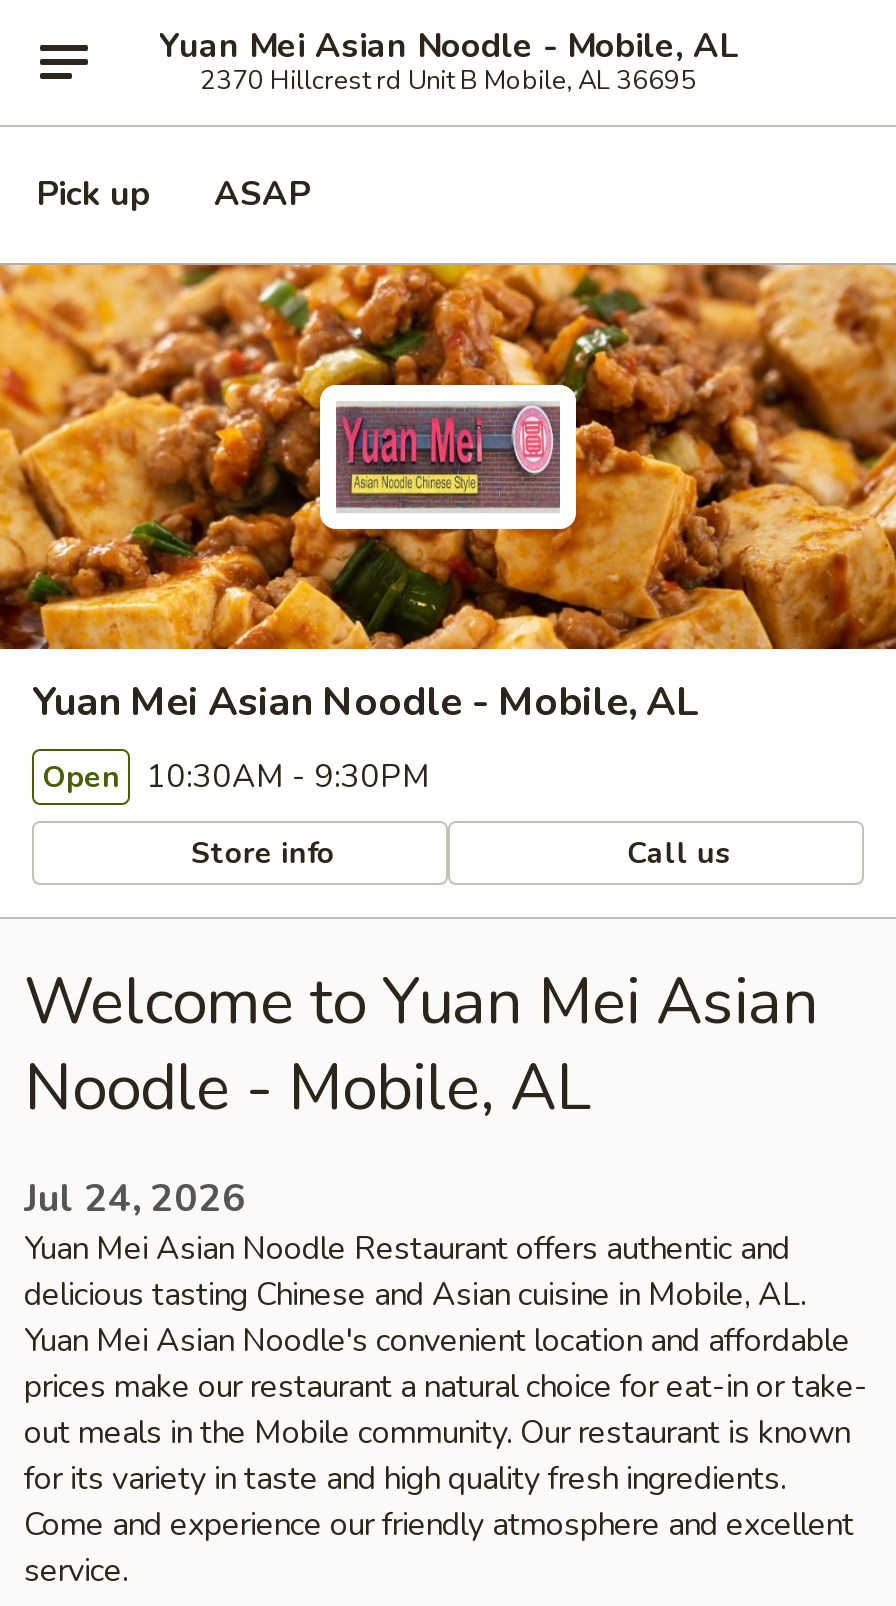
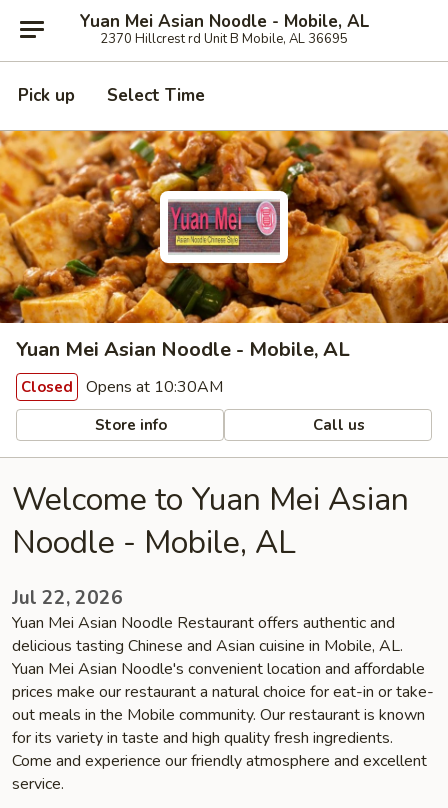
[214,171,310,217] ASAP -> [107,84,205,107] Select Time
[42,755,430,799] Open 10:30AM - 9:30PM -> [21,376,223,398] Closed Opens at 10:30AM
[24,1173,246,1225] Jul 24, 2026 -> [12,585,123,611] Jul 22, 2026

